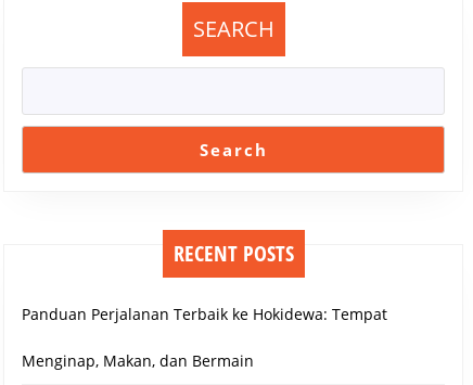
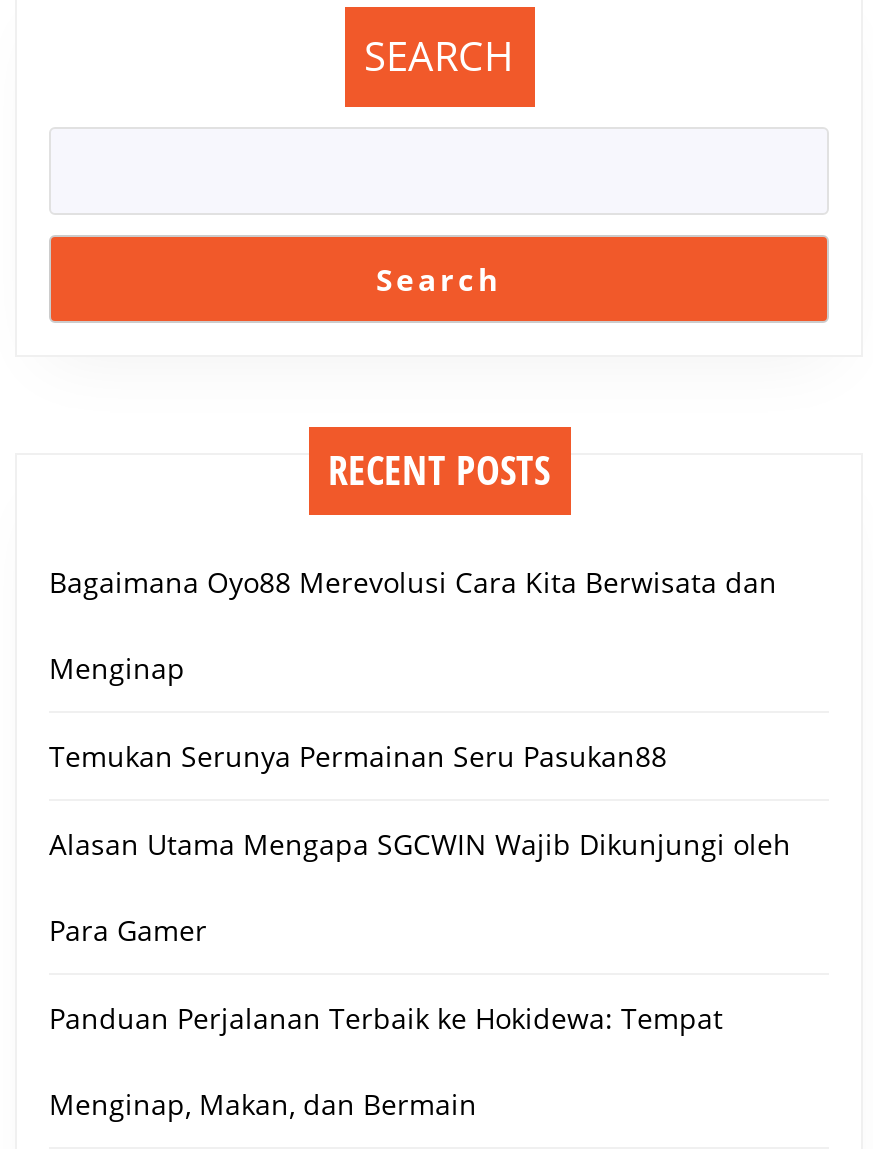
none -> [49,563,791,949] Bagaimana Oyo88 Merevolusi Cara Kita Berwisata dan | Menginap | Temukan Serunya Permainan Seru Pasukan88 | Alasan Utama Mengapa SGCWIN Wajib Dikunjungi oleh | Para Gamer

